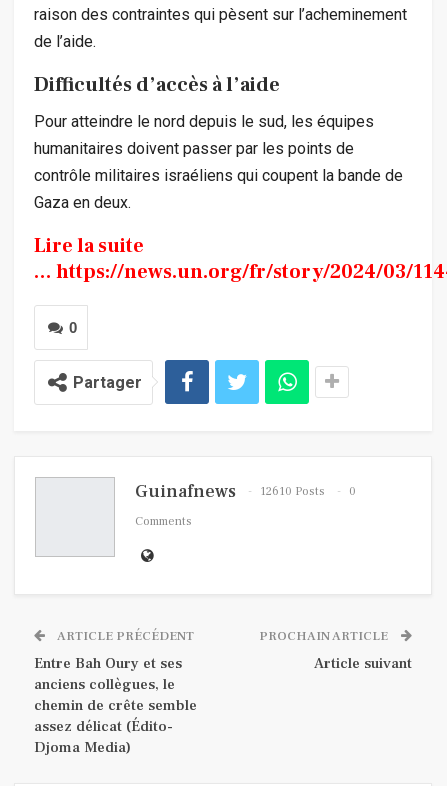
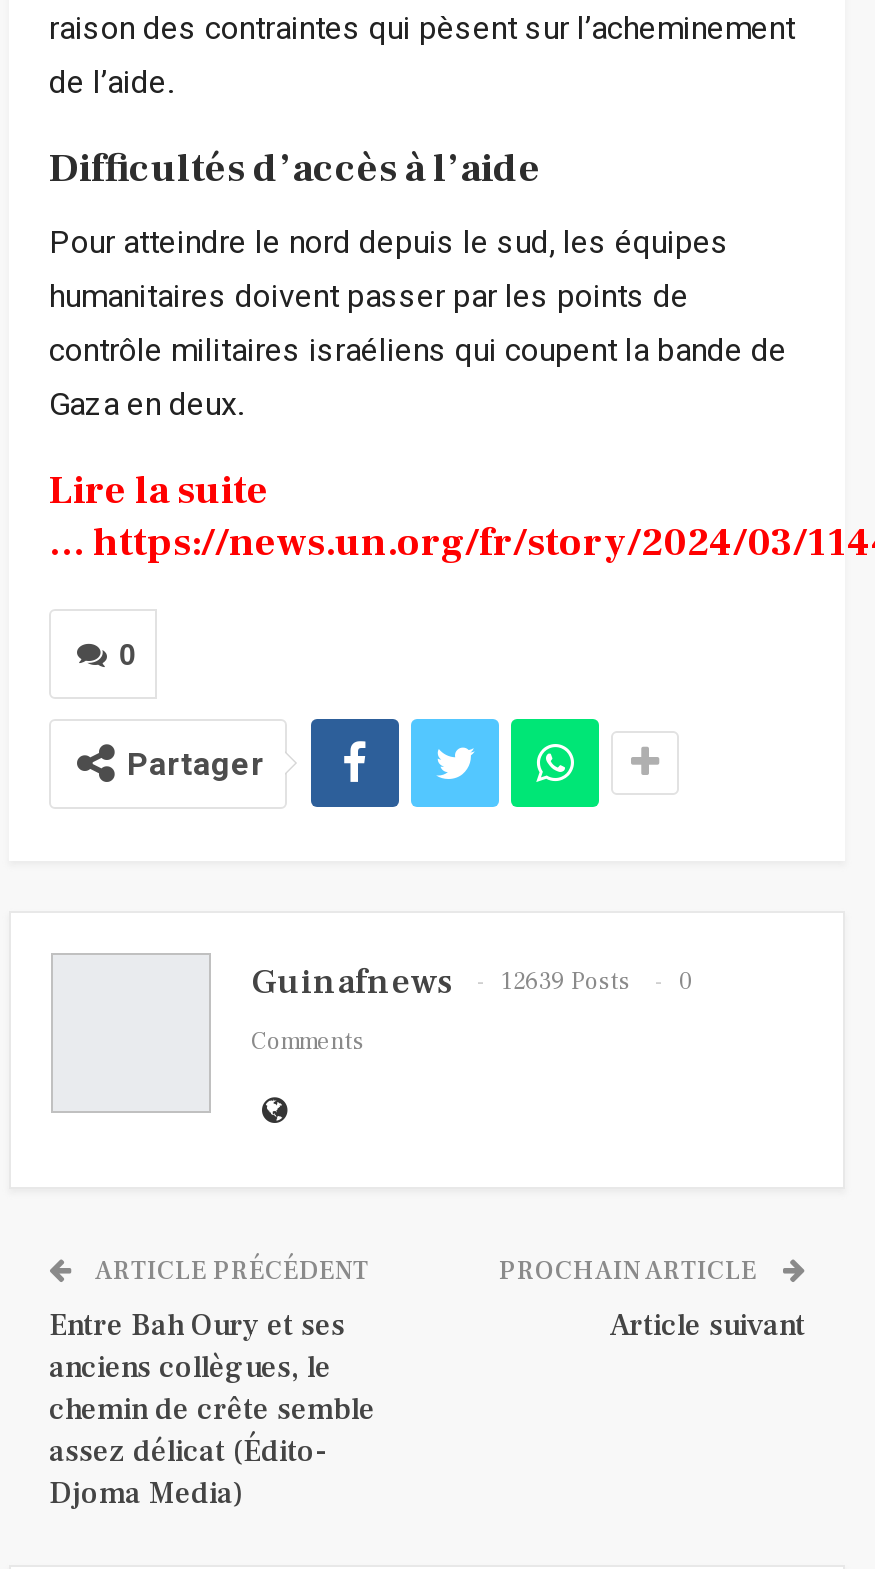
[135,480,356,503] Guinafnews 12610 Posts 0 -> [251,958,693,1004] Guinafnews 12639 Posts 0

